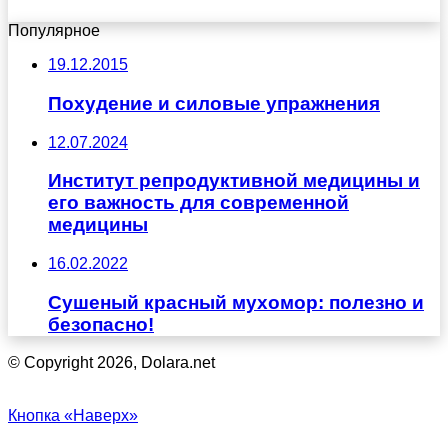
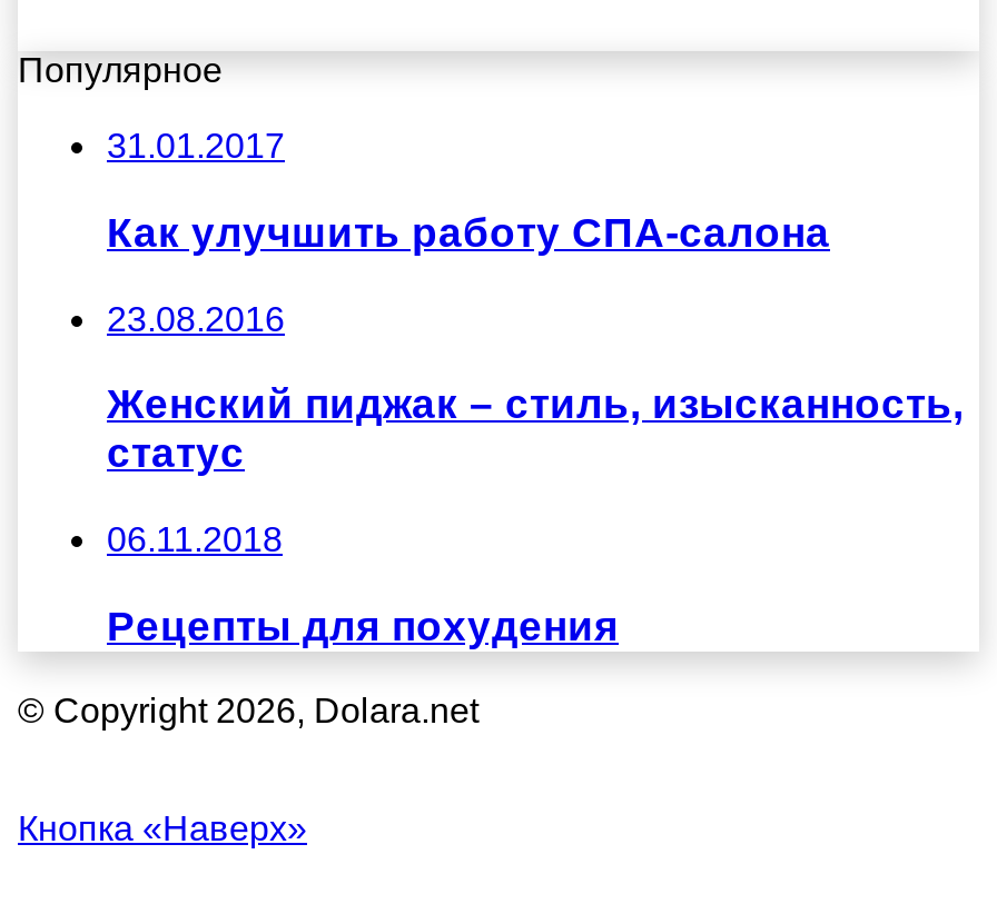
[48,56,128,73] 19.12.2015 -> [107,127,285,165] 31.01.2017
[48,93,380,114] Похудение и силовые упражнения -> [107,209,830,255] Как улучшить работу СПА-салона
[48,134,128,151] 12.07.2024 -> [107,299,285,337] 23.08.2016
[48,170,420,235] Институт репродуктивной медицины и | его важность для современной | медицины -> [107,381,964,477] Женский пиджак – стиль, изысканность, | статус
[48,255,128,272] 16.02.2022 -> [107,520,283,558] 06.11.2018
[48,292,424,335] Сушеный красный мухомор: полезно и | безопасно! -> [107,602,619,649] Рецепты для похудения

